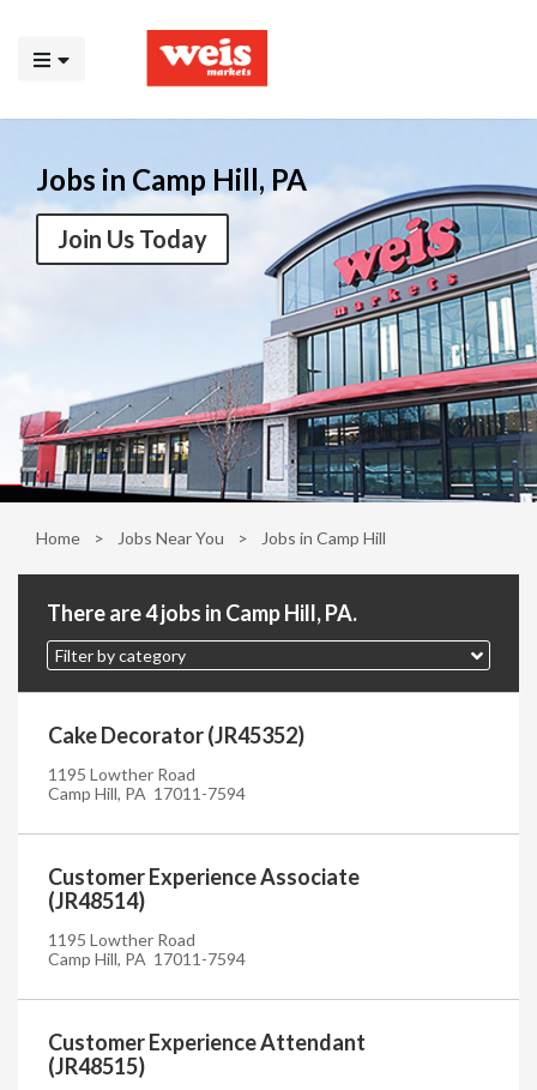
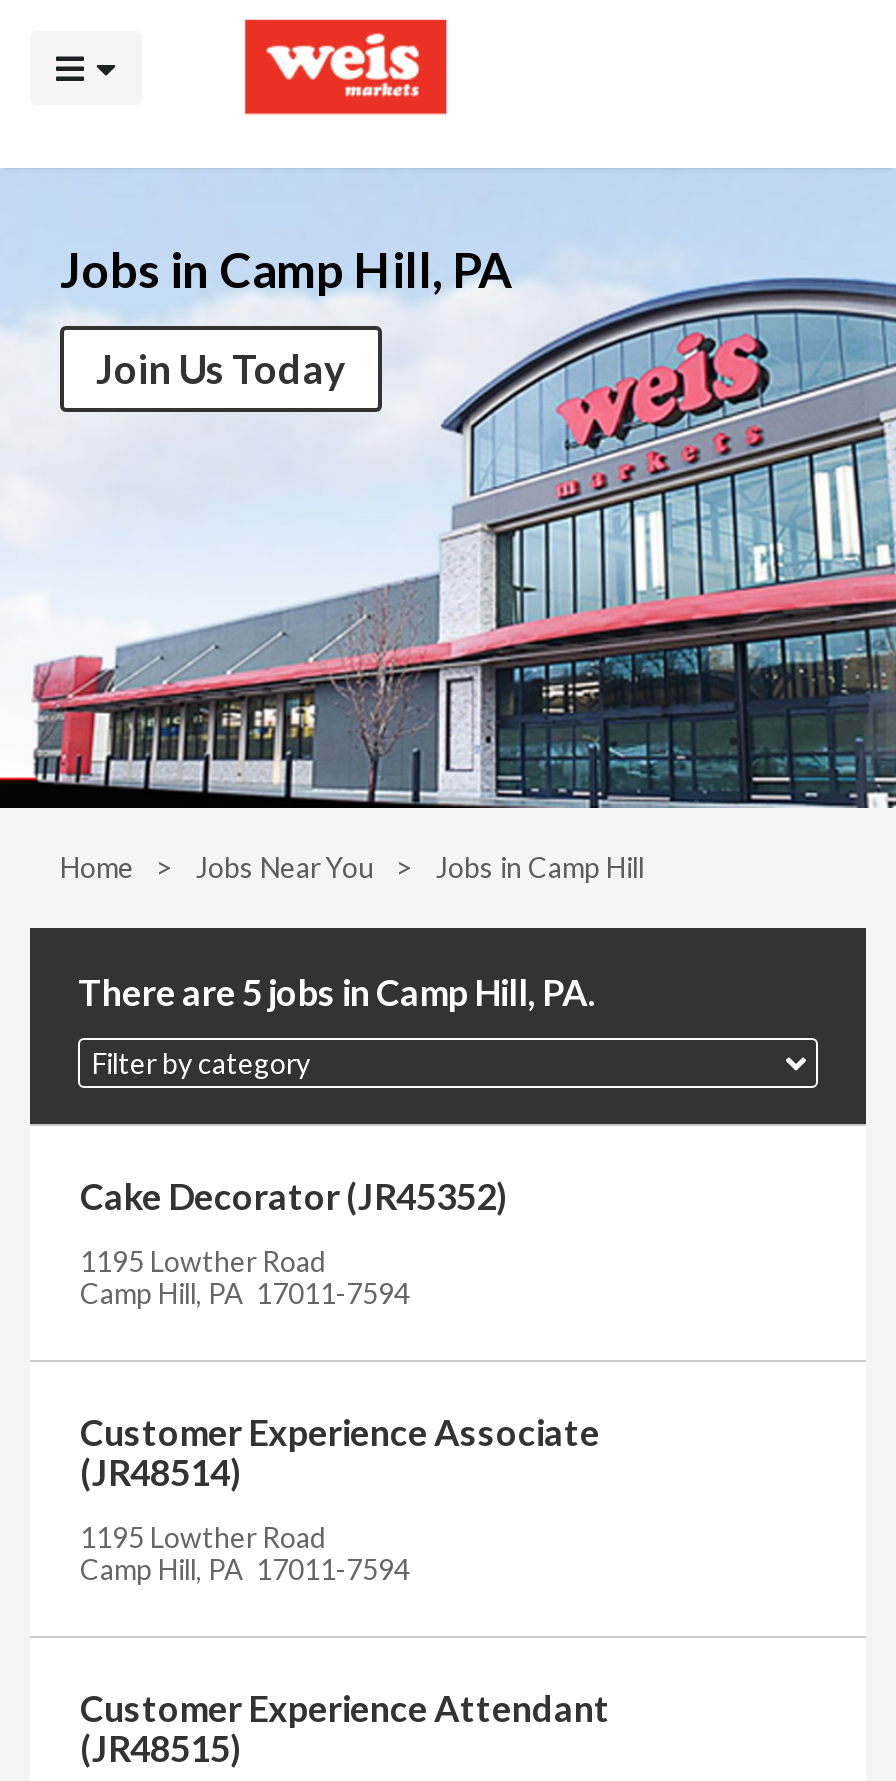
[47,600,357,627] There are 4 jobs in Camp Hill, PA. -> [78,971,596,1015] There are 5 jobs in Camp Hill, PA.

